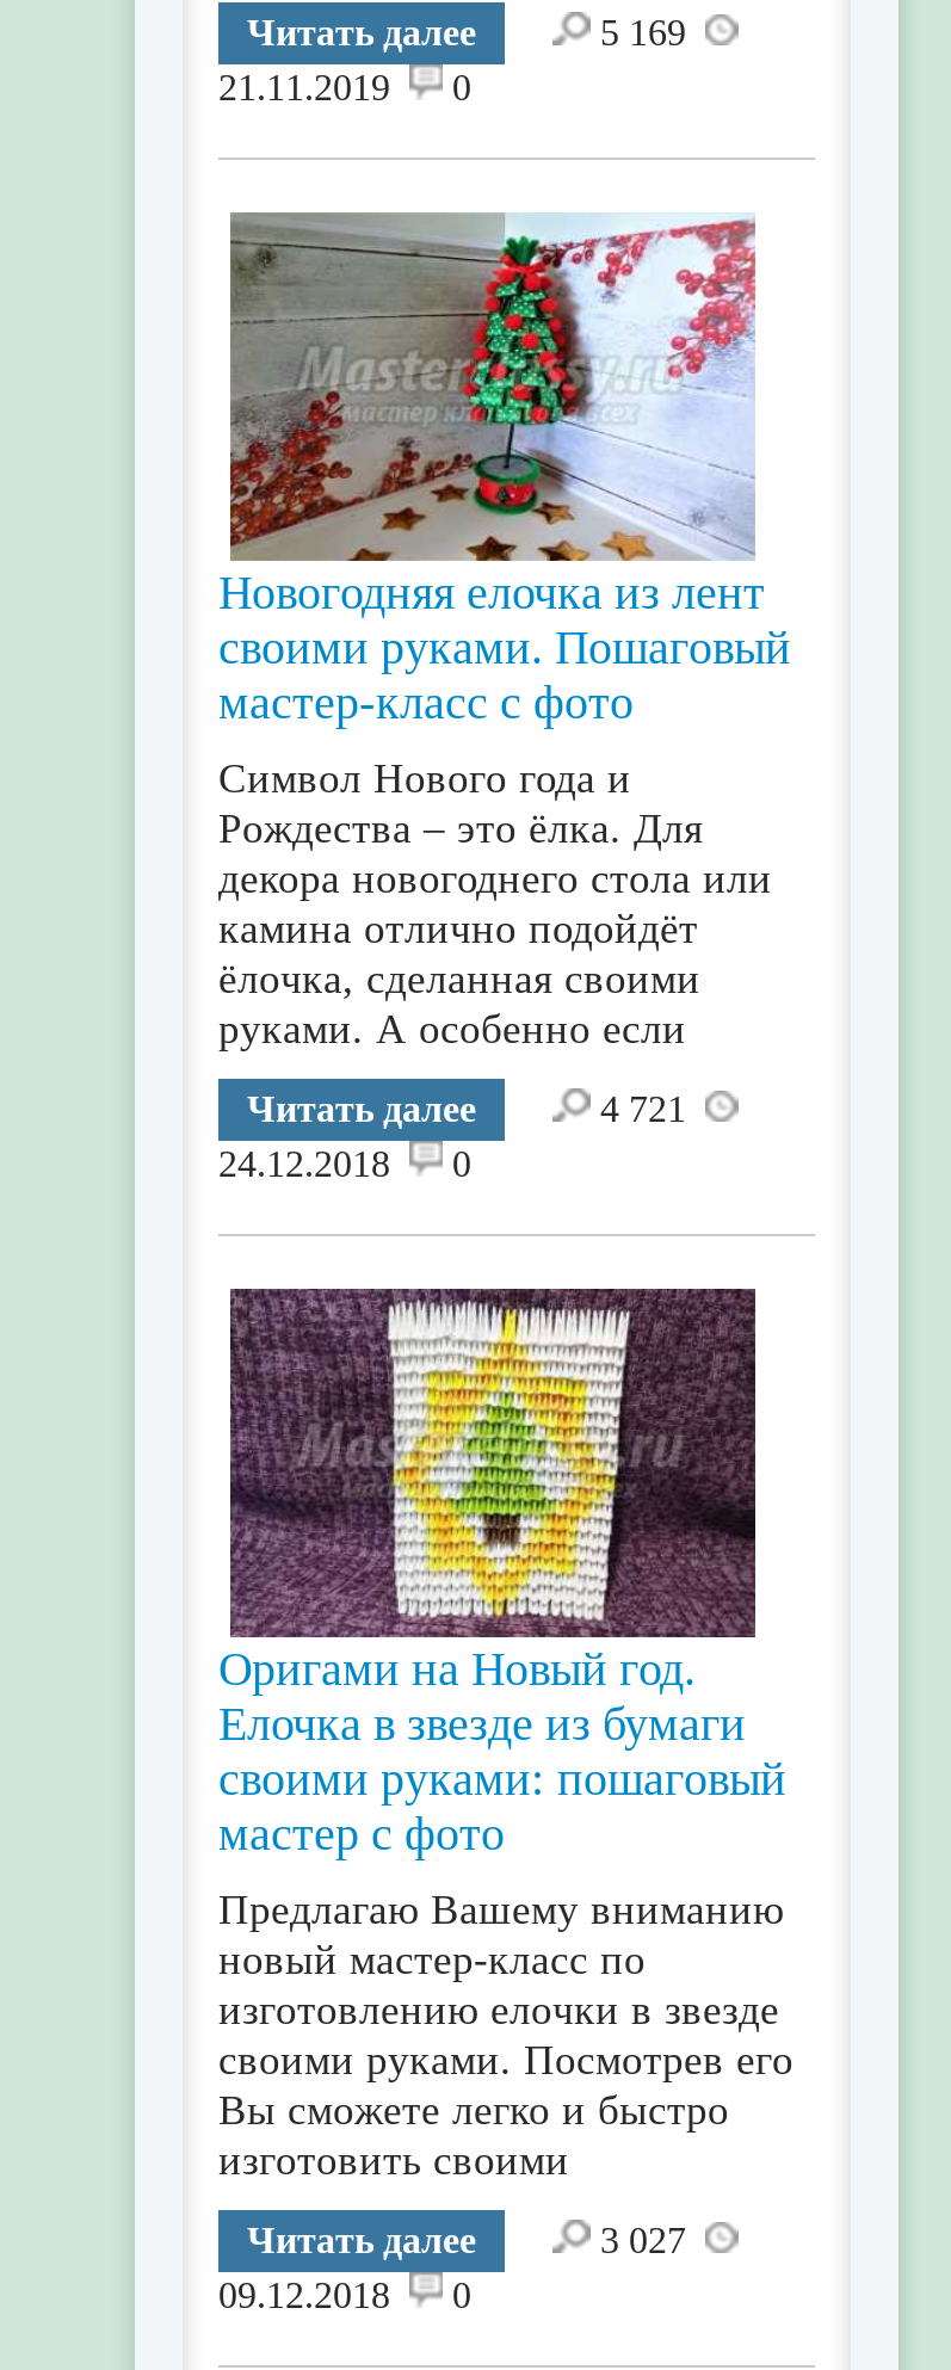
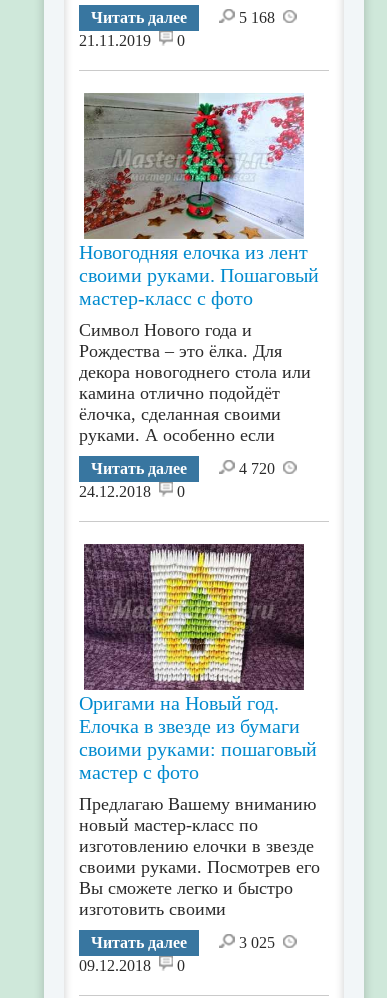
[591,12,705,53] 5 169 -> [235,9,283,26] 5 168
[591,1088,705,1129] 4 721 -> [235,460,283,477] 4 720
[591,2220,705,2260] 3 027 -> [235,934,283,951] 3 025

